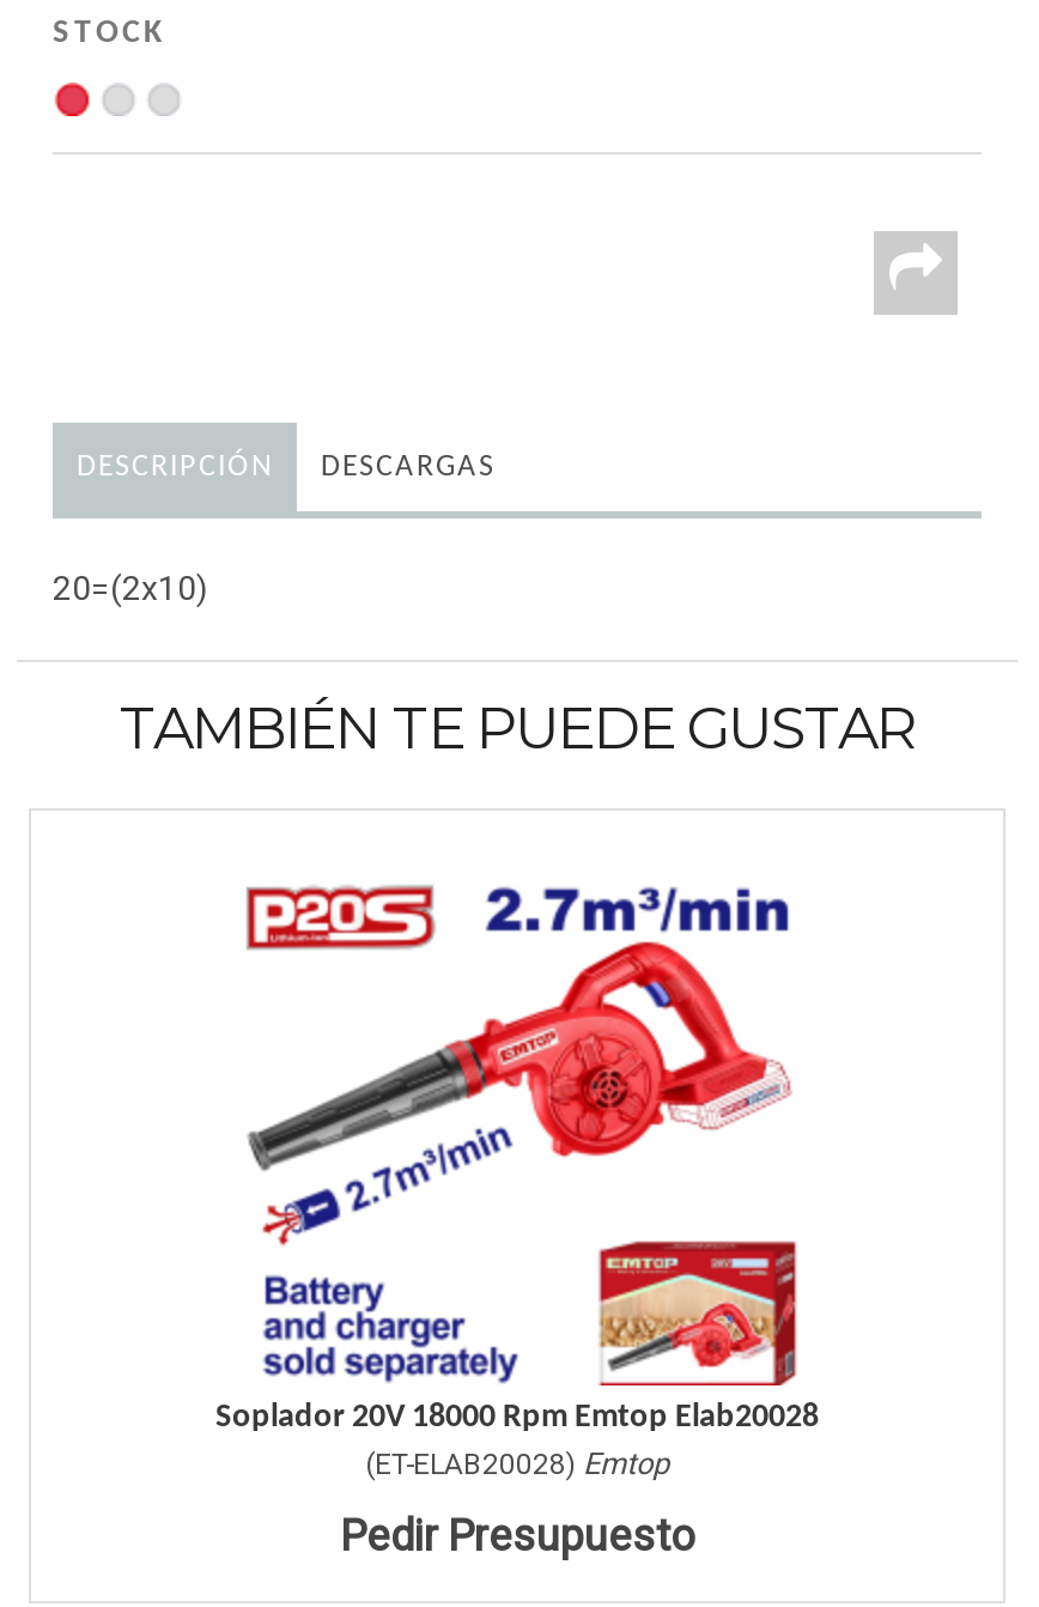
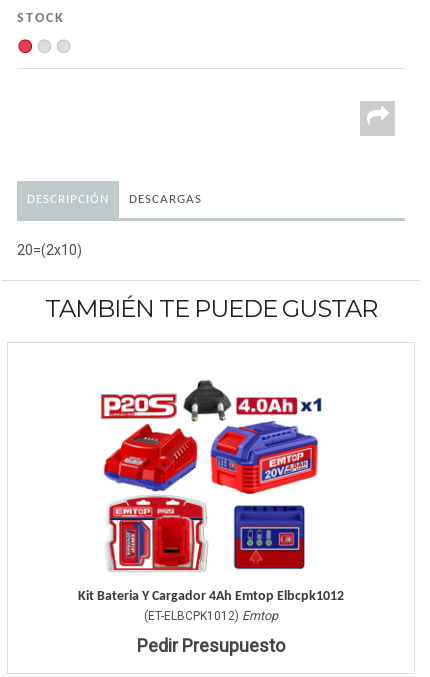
[215,883,819,1481] [image] | Soplador 20V 18000 Rpm Emtop Elab20028 | (ET-ELAB20028) Emtop -> [78,375,344,623] [image] | Kit Bateria Y Cargador 4Ah Emtop Elbcpk1012 | (ET-ELBCPK1012) Emtop

